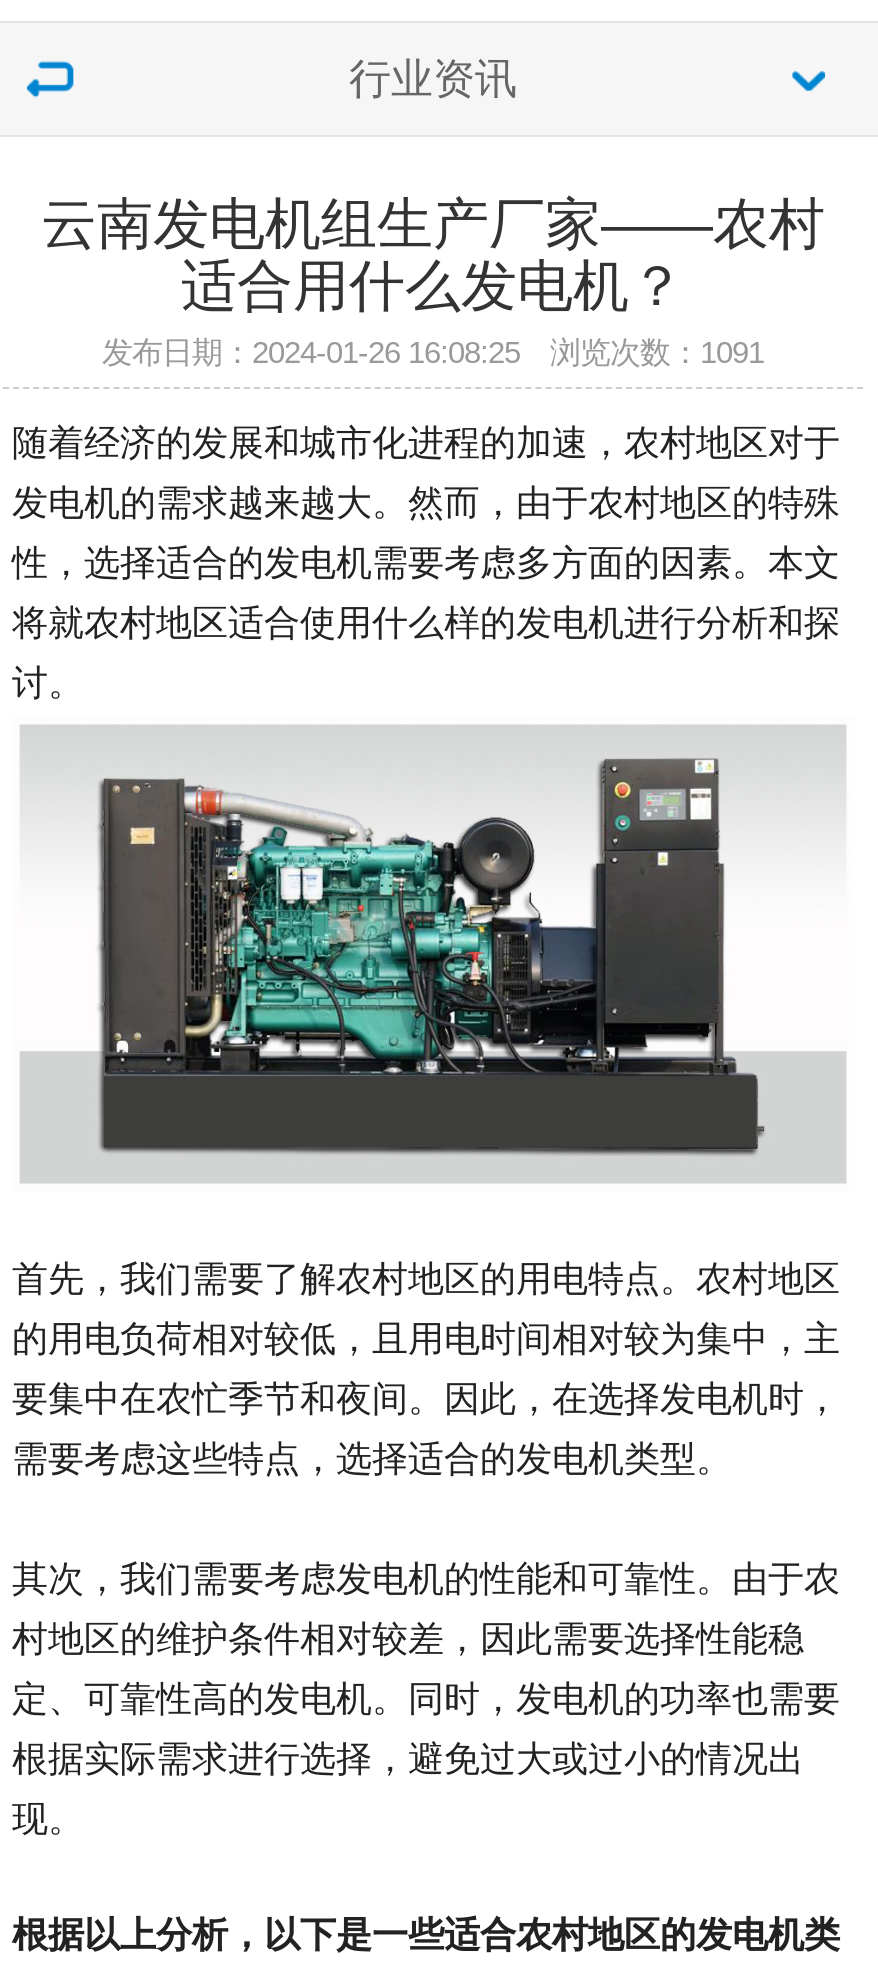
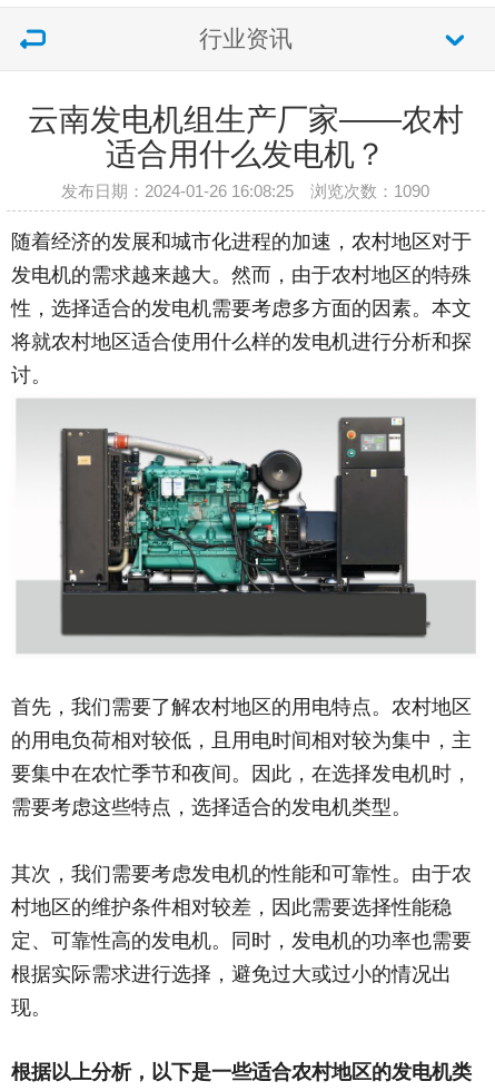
[102,335,764,369] 发布日期：2024-01-26 16:08:25 浏览次数：1091 -> [62,181,430,200] 发布日期：2024-01-26 16:08:25 浏览次数：1090

